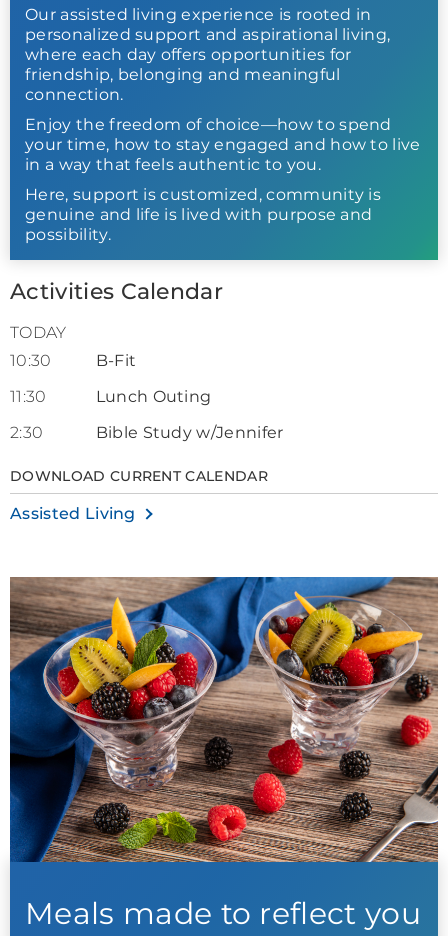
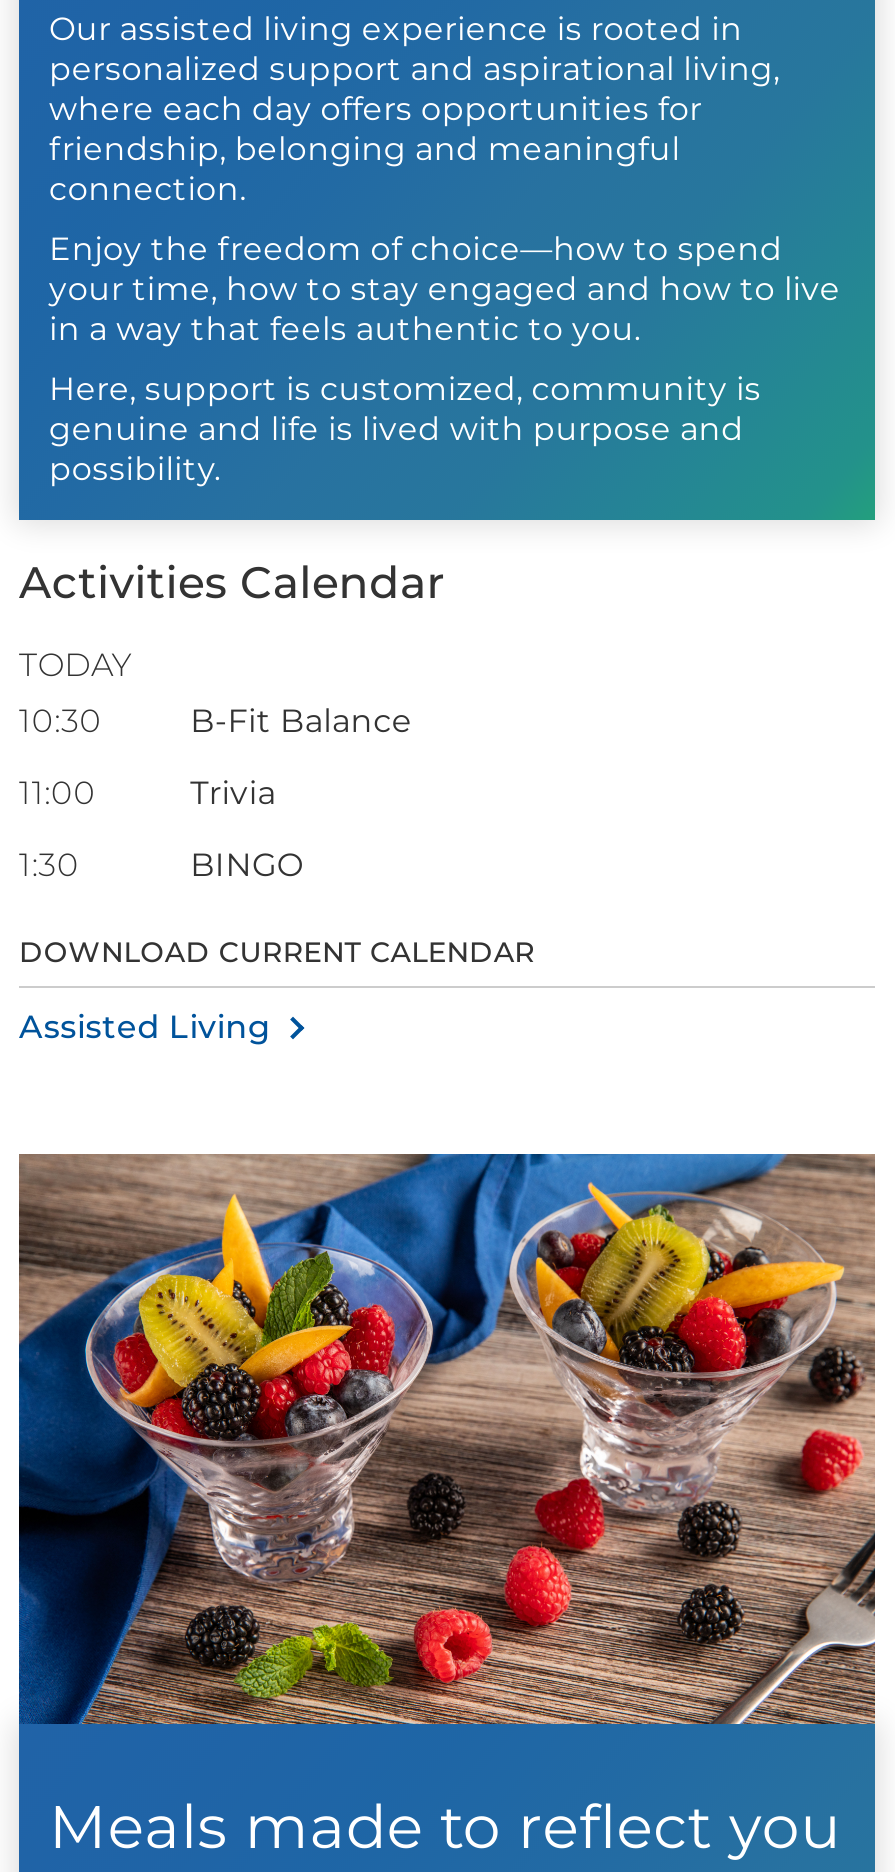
[96,350,136,369] B-Fit -> [190,701,413,739] B-Fit Balance
[10,386,211,405] 11:30 | Lunch Outing -> [19,773,276,811] 11:00 | Trivia
[10,422,284,441] 2:30 | Bible Study w/Jennifer -> [19,845,303,883] 1:30 | BINGO

